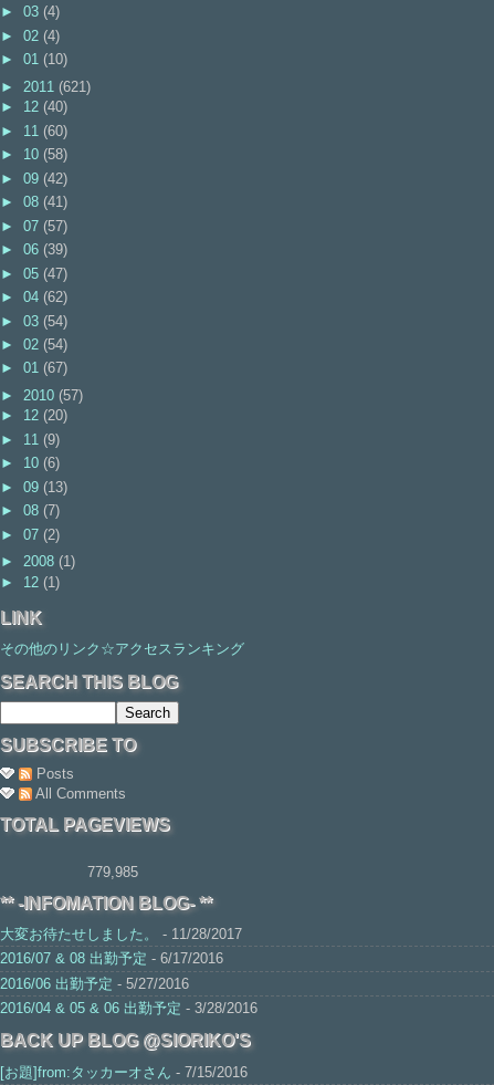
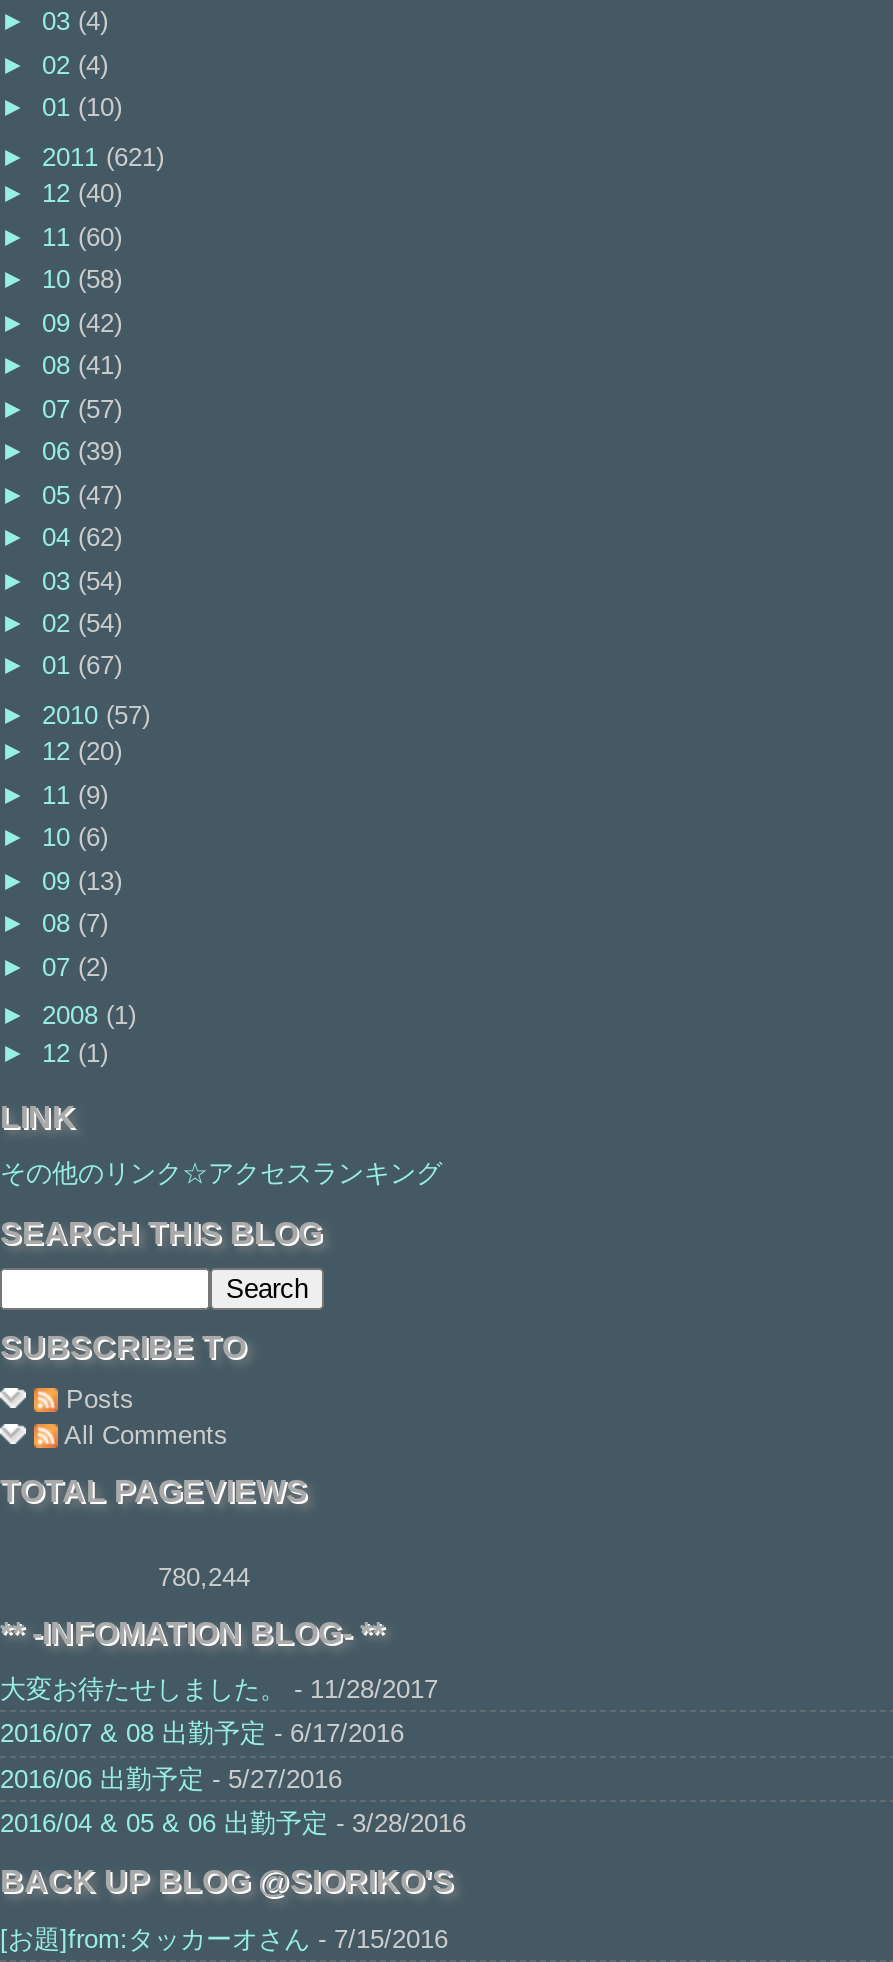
[87,863,138,880] 779,985 -> [158,1561,250,1591] 780,244

